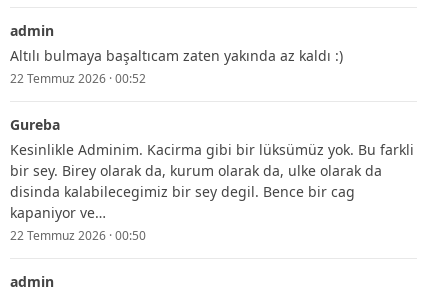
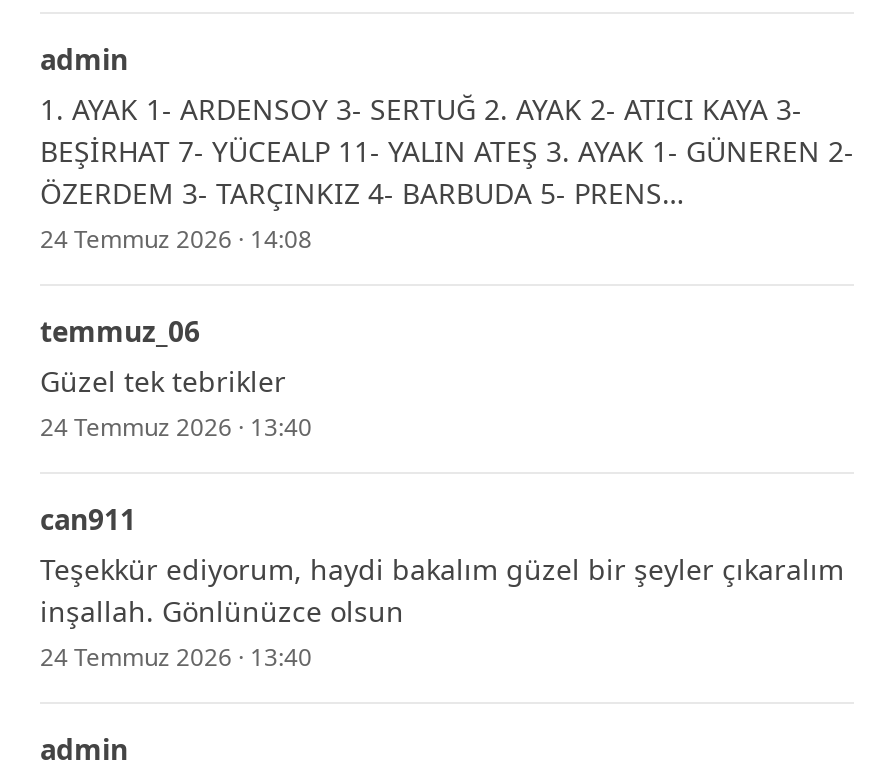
[10,46,414,244] Altılı bulmaya başaltıcam zaten yakında az kaldı :) | 22 Temmuz 2026 · 00:52 | Gureba | Kesinlikle Adminim. Kacirma gibi bir lüksümüz yok. Bu farkli | bir sey. Birey olarak da, kurum olarak da, ulke olarak da | disinda kalabilecegimiz bir sey degil. Bence bir cag | kapaniyor ve… | 22 Temmuz 2026 · 00:50 -> [40,89,854,673] 1. AYAK 1- ARDENSOY 3- SERTUĞ 2. AYAK 2- ATICI KAYA 3- | BEŞİRHAT 7- YÜCEALP 11- YALIN ATEŞ 3. AYAK 1- GÜNEREN 2- | ÖZERDEM 3- TARÇINKIZ 4- BARBUDA 5- PRENS… | 24 Temmuz 2026 · 14:08 | temmuz_06 | Güzel tek tebrikler | 24 Temmuz 2026 · 13:40 | can911 | Teşekkür ediyorum, haydi bakalım güzel bir şeyler çıkaralım | inşallah. Gönlünüzce olsun | 24 Temmuz 2026 · 13:40

